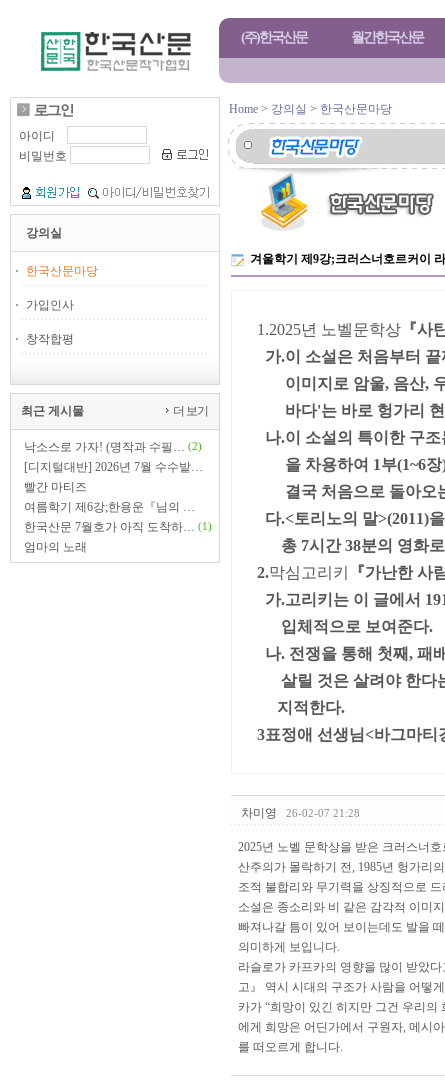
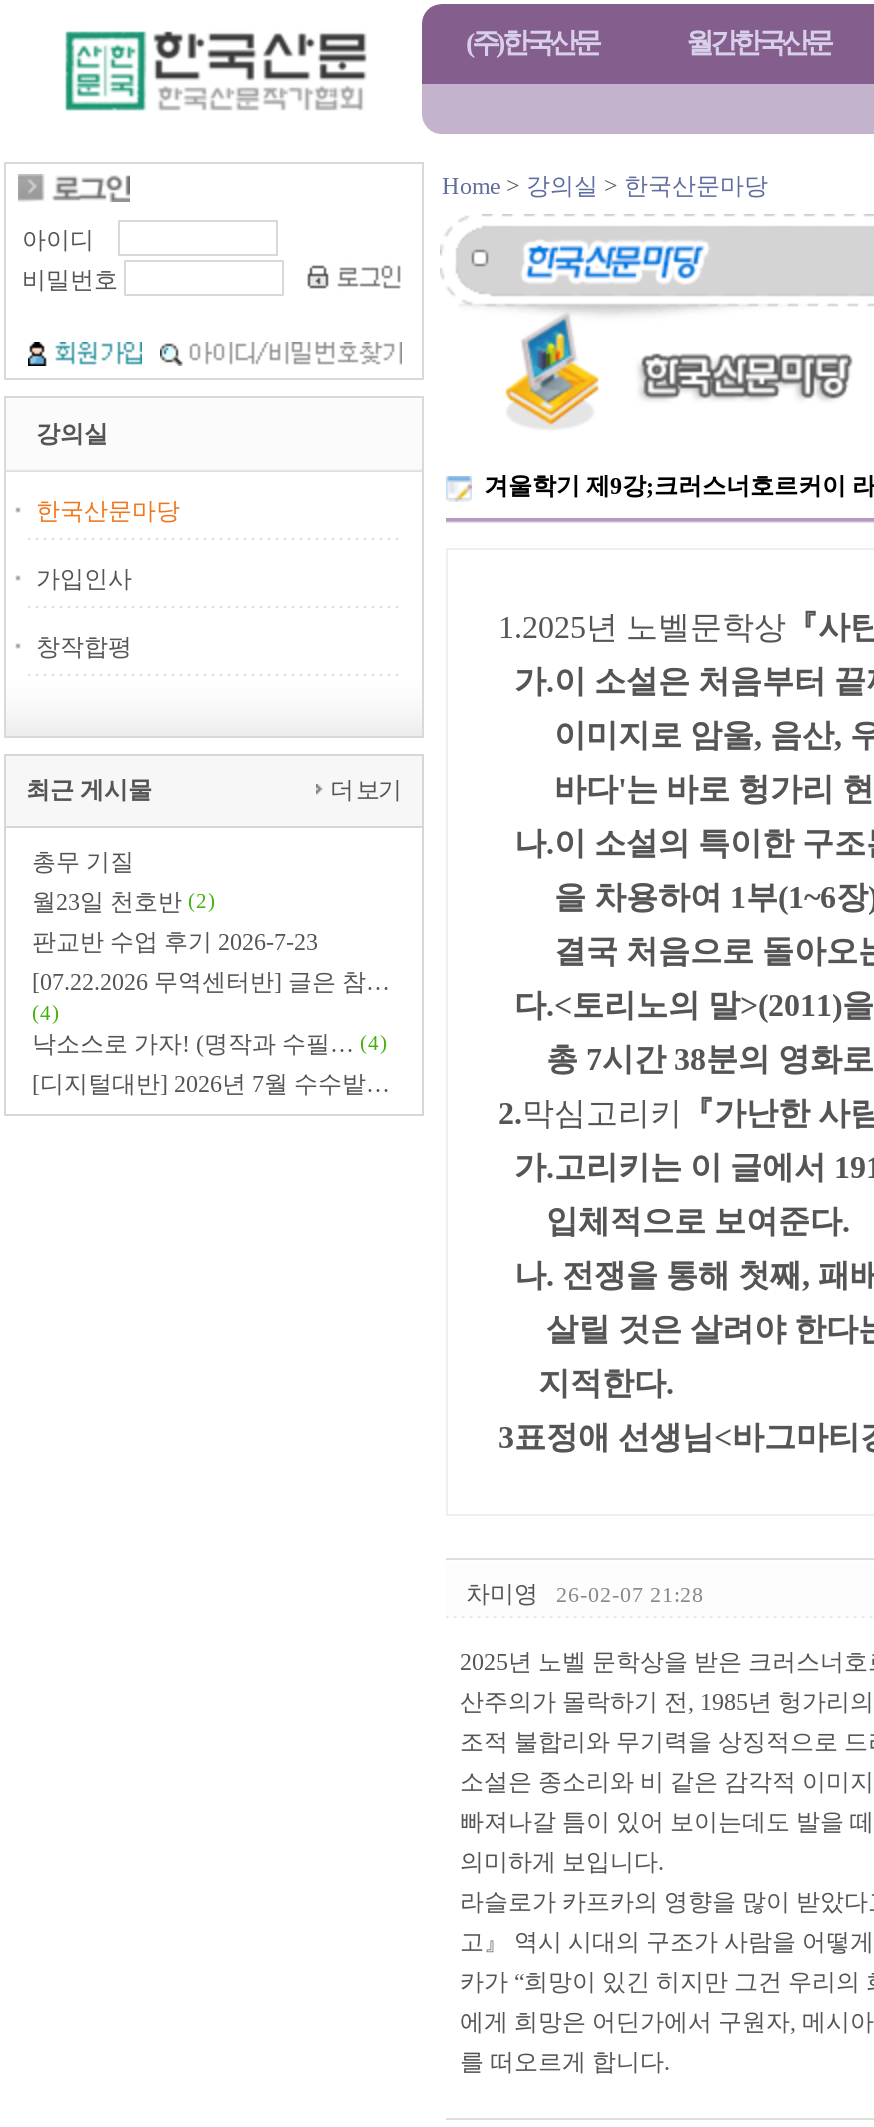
[24,440,202,454] 낙소스로 가자! (명작과 수필… (2) -> [32,848,390,1058] 총무 기질 | 월23일 천호반 (2) | 판교반 수업 후기 2026-7-23 | [07.22.2026 무역센터반] 글은 참… | (4) | 낙소스로 가자! (명작과 수필… (4)
moved [24,460,203,474] -> [32,1070,390,1098]: [디지털대반] 2026년 7월 수수밭…
[24,480,212,554] 빨간 마티즈 | 여름학기 제6강;한용운『님의 … | 한국산문 7월호가 아직 도착하… (1) | 엄마의 노래 -> none

